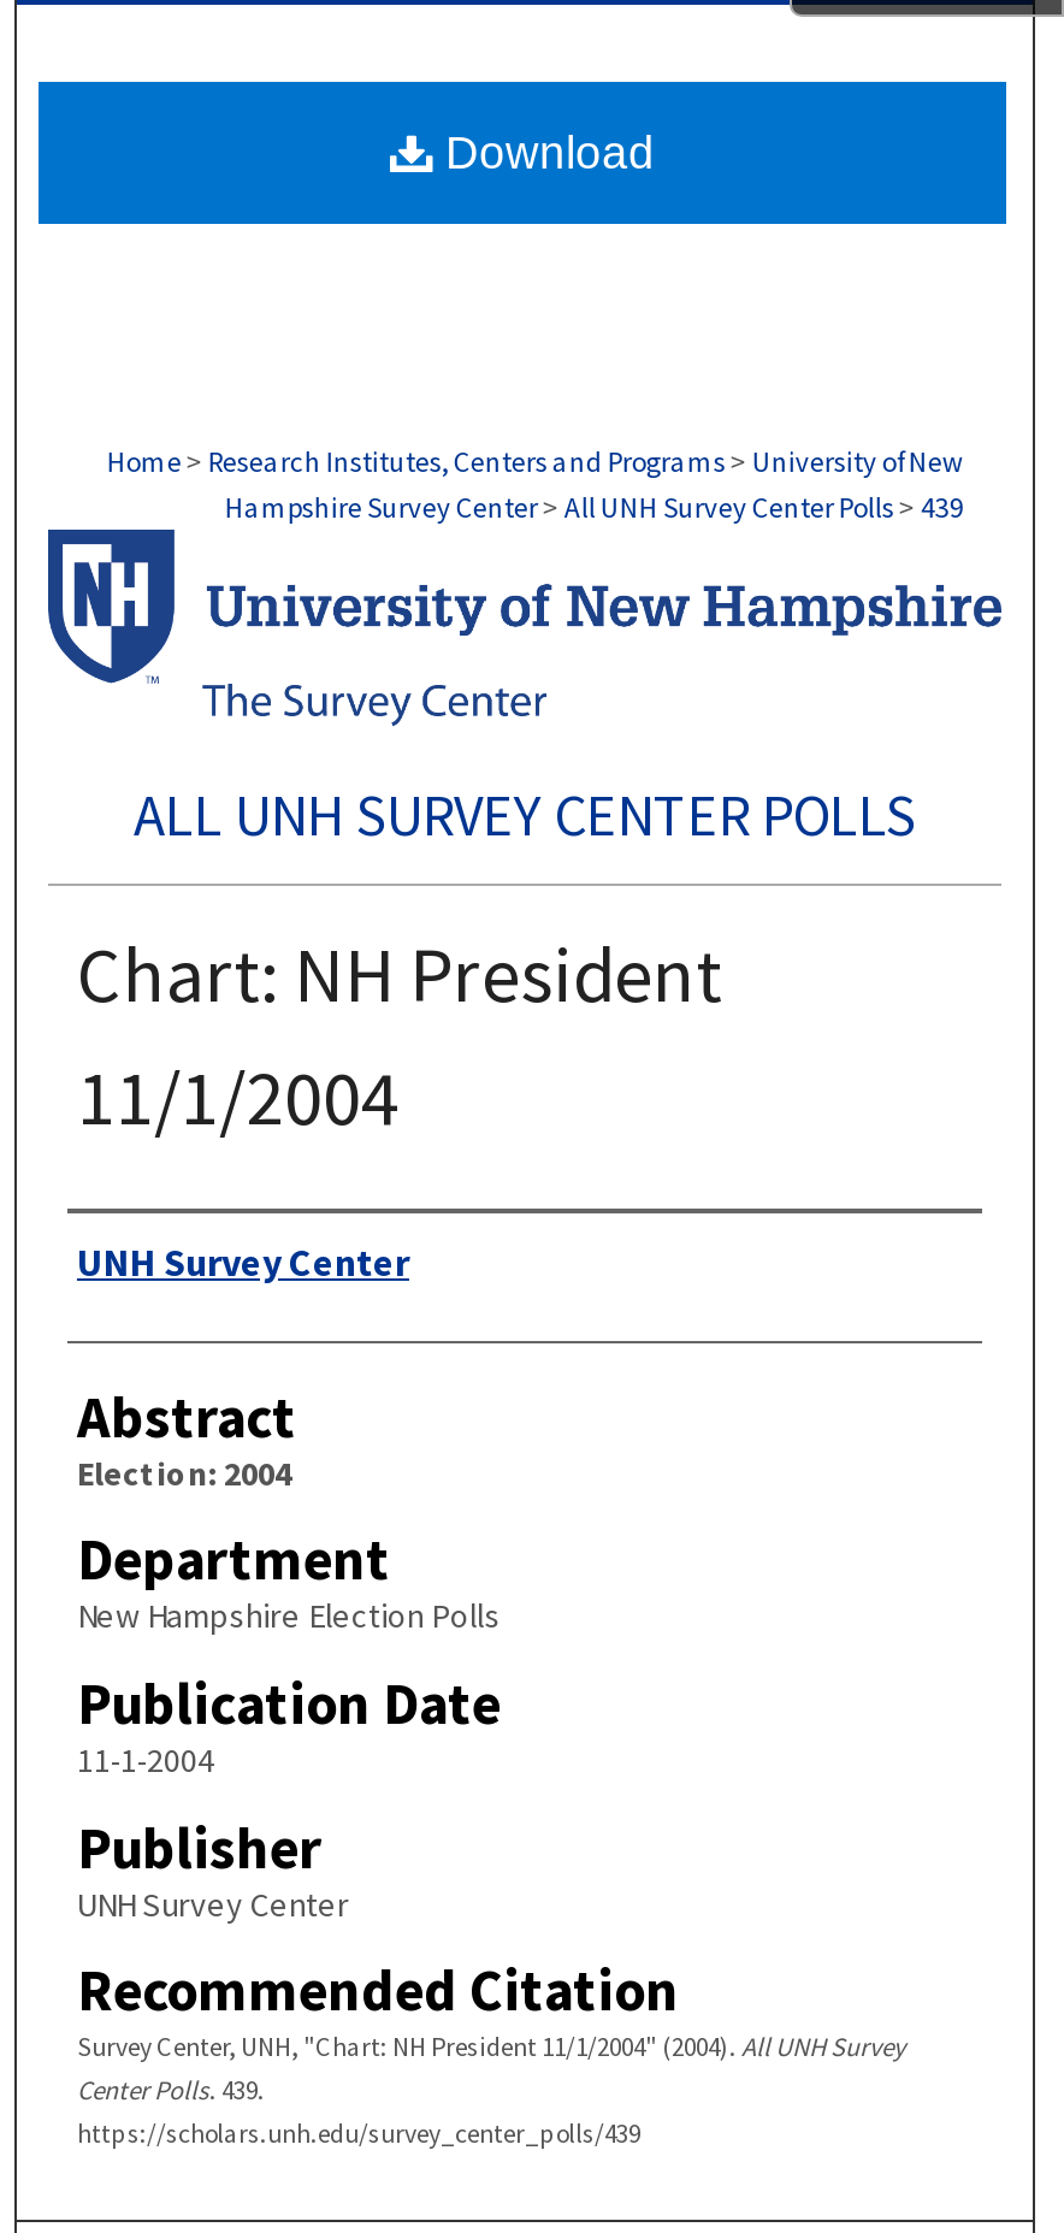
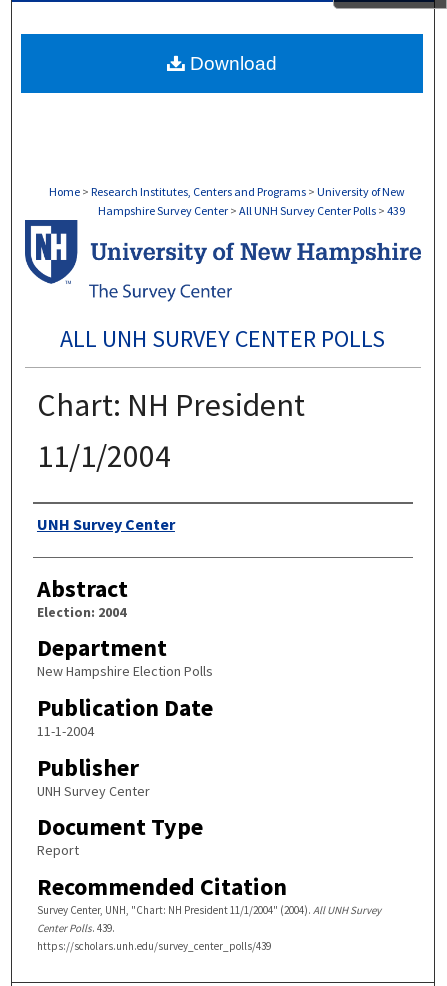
none -> [37,811,203,859] Document Type | Report

